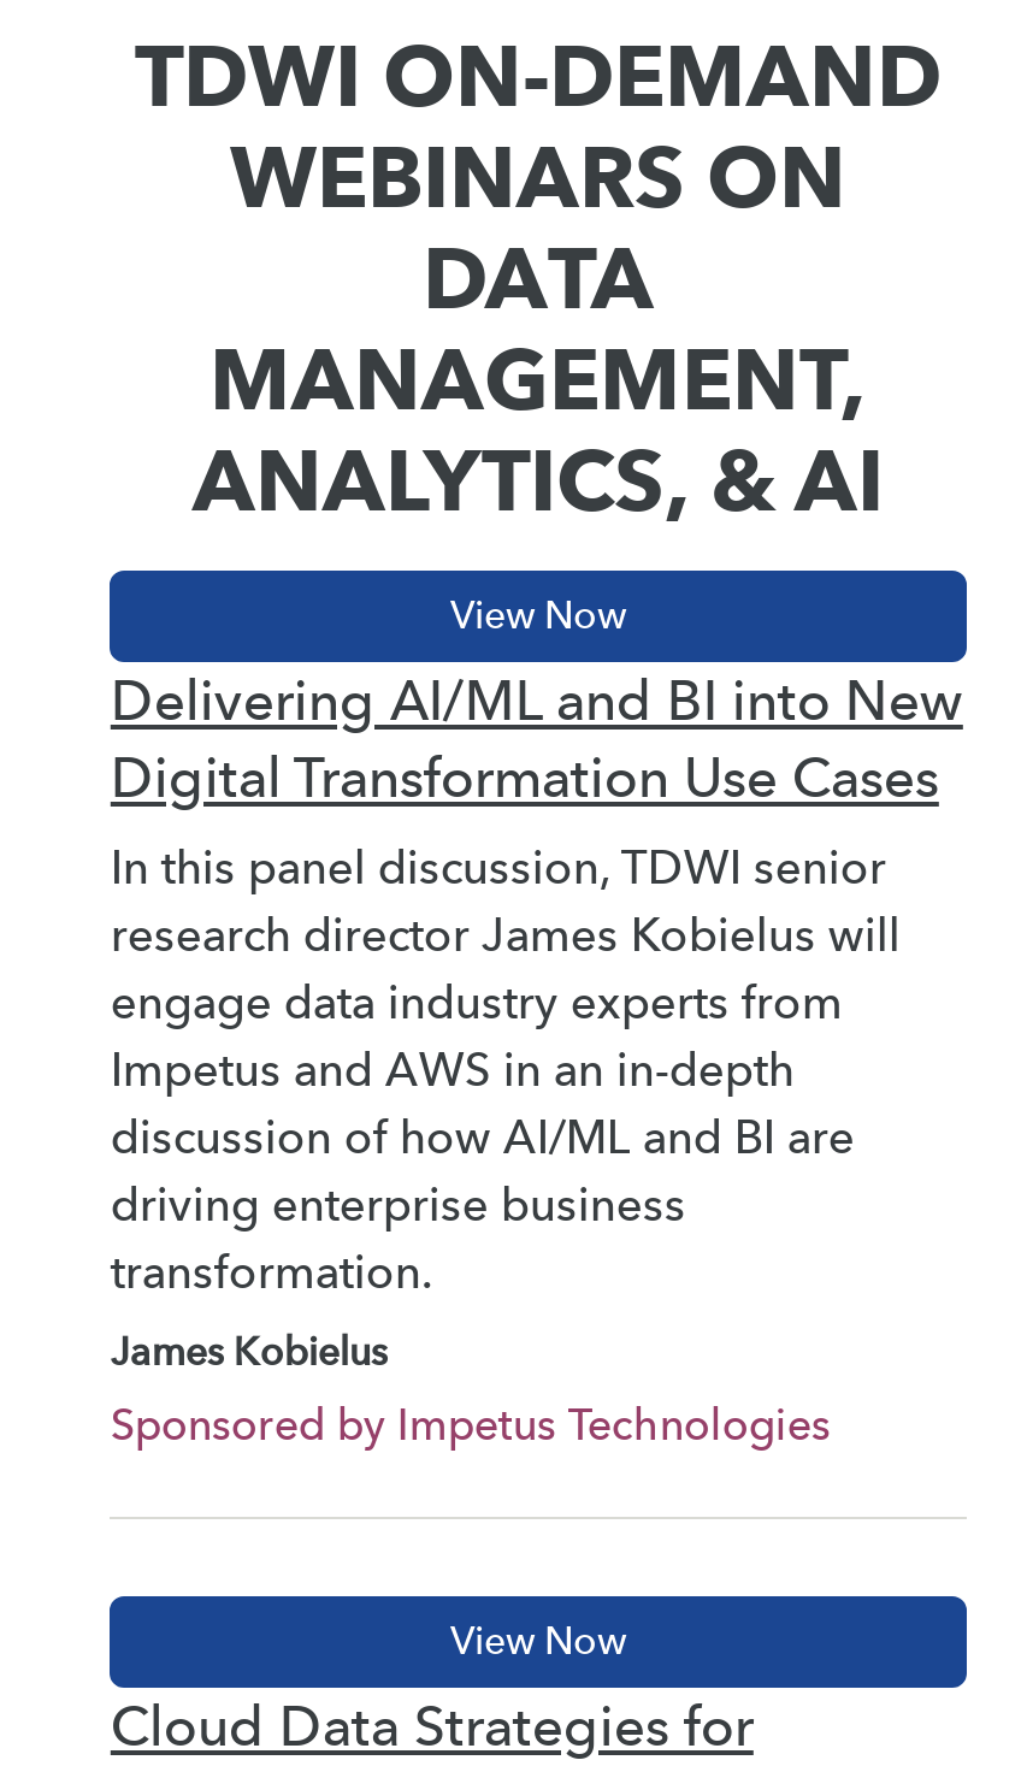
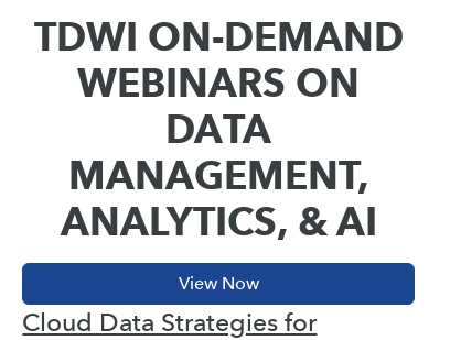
[111,666,963,1452] Delivering AI/ML and BI into New | Digital Transformation Use Cases | In this panel discussion, TDWI senior | research director James Kobielus will | engage data industry experts from | Impetus and AWS in an in-depth | discussion of how AI/ML and BI are | driving enterprise business | transformation. | James Kobielus | Sponsored by Impetus Technologies -> none

